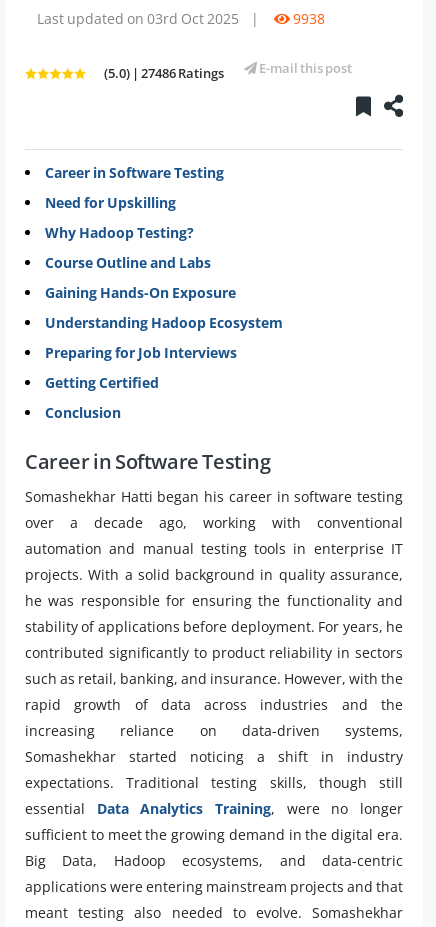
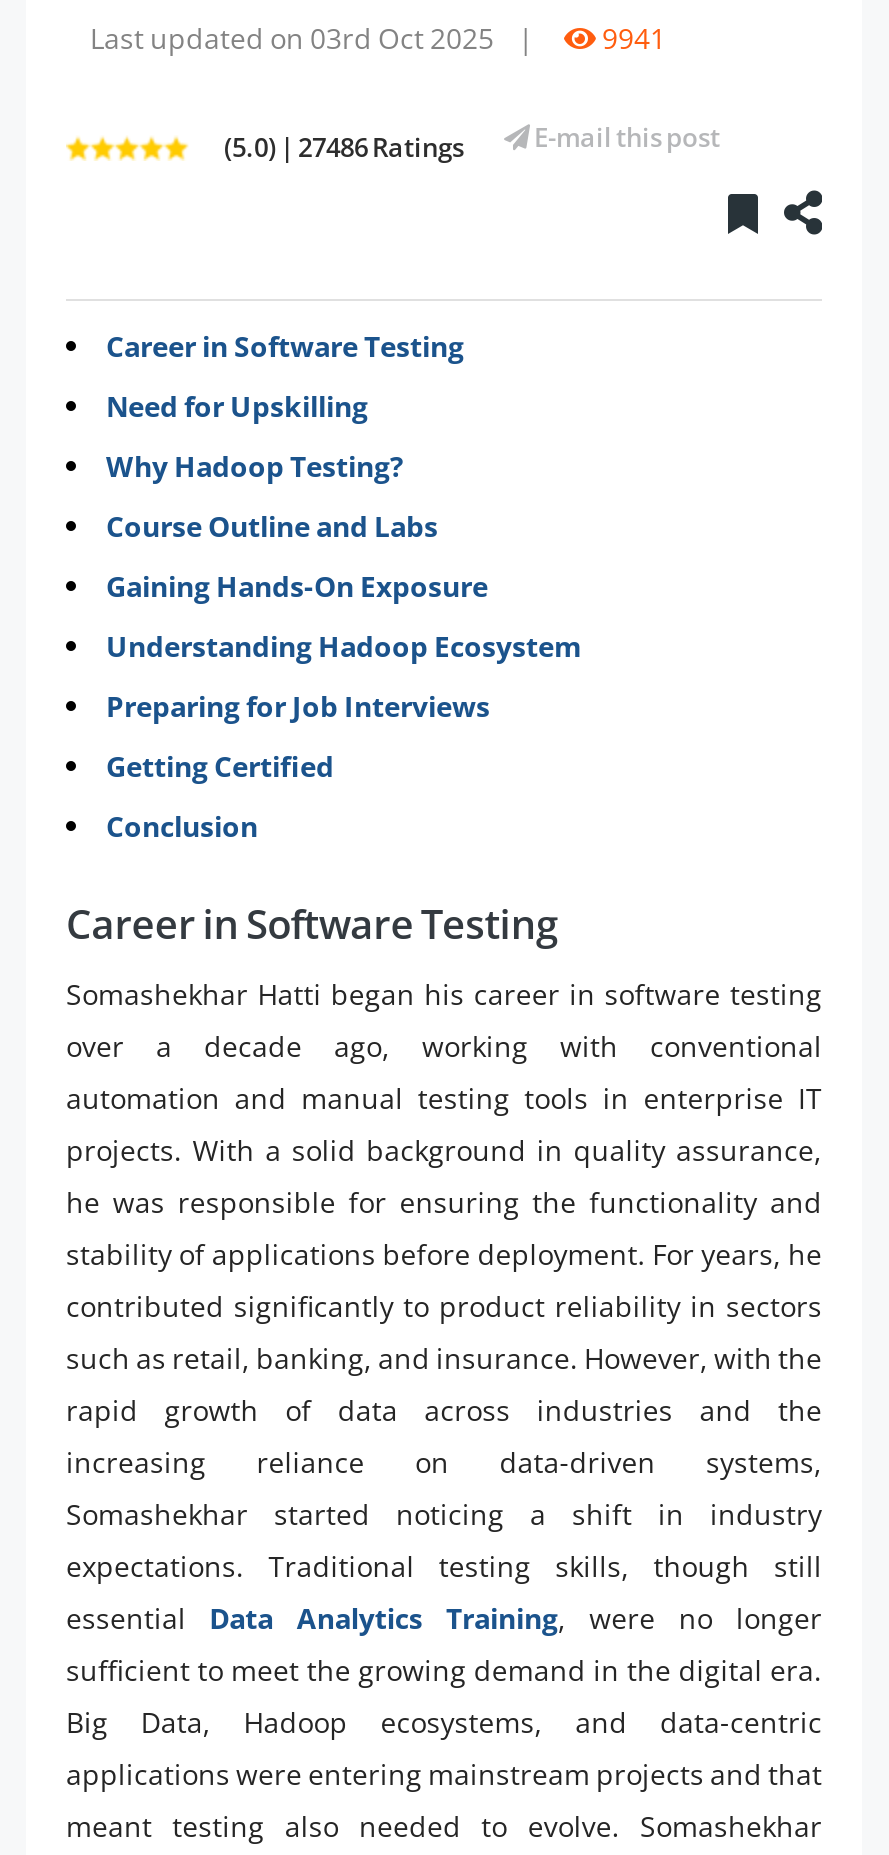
[290,9,325,28] 9938 -> [596,18,666,56] 9941

